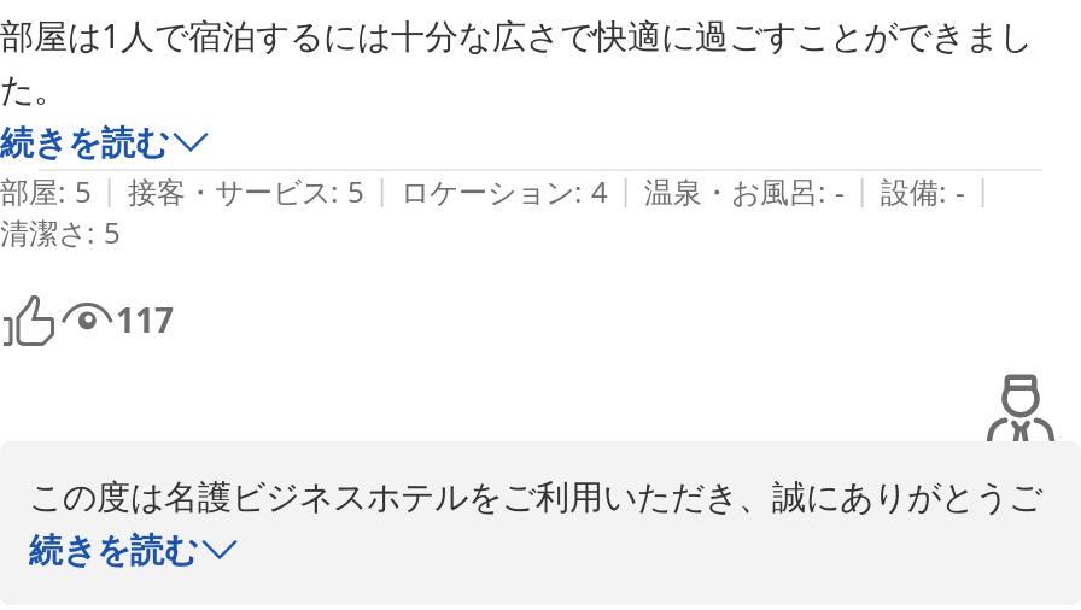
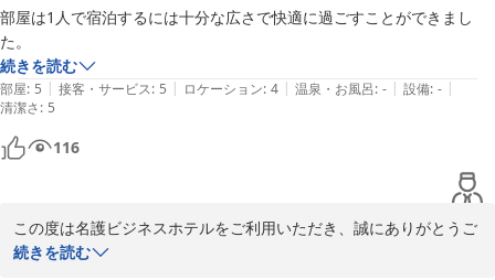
[116,297,174,342] 117 -> [53,137,80,158] 116

